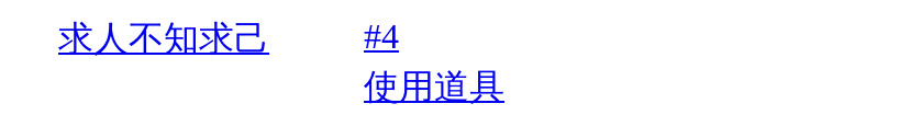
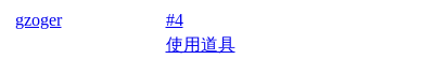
[58,20,269,57] 求人不知求己 -> [15,11,61,29] gzoger

